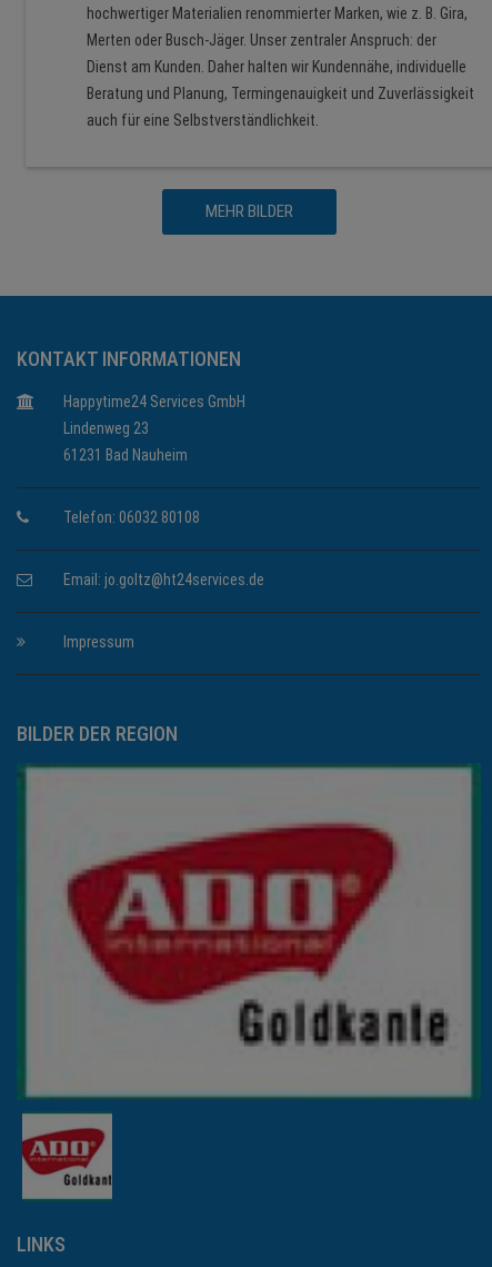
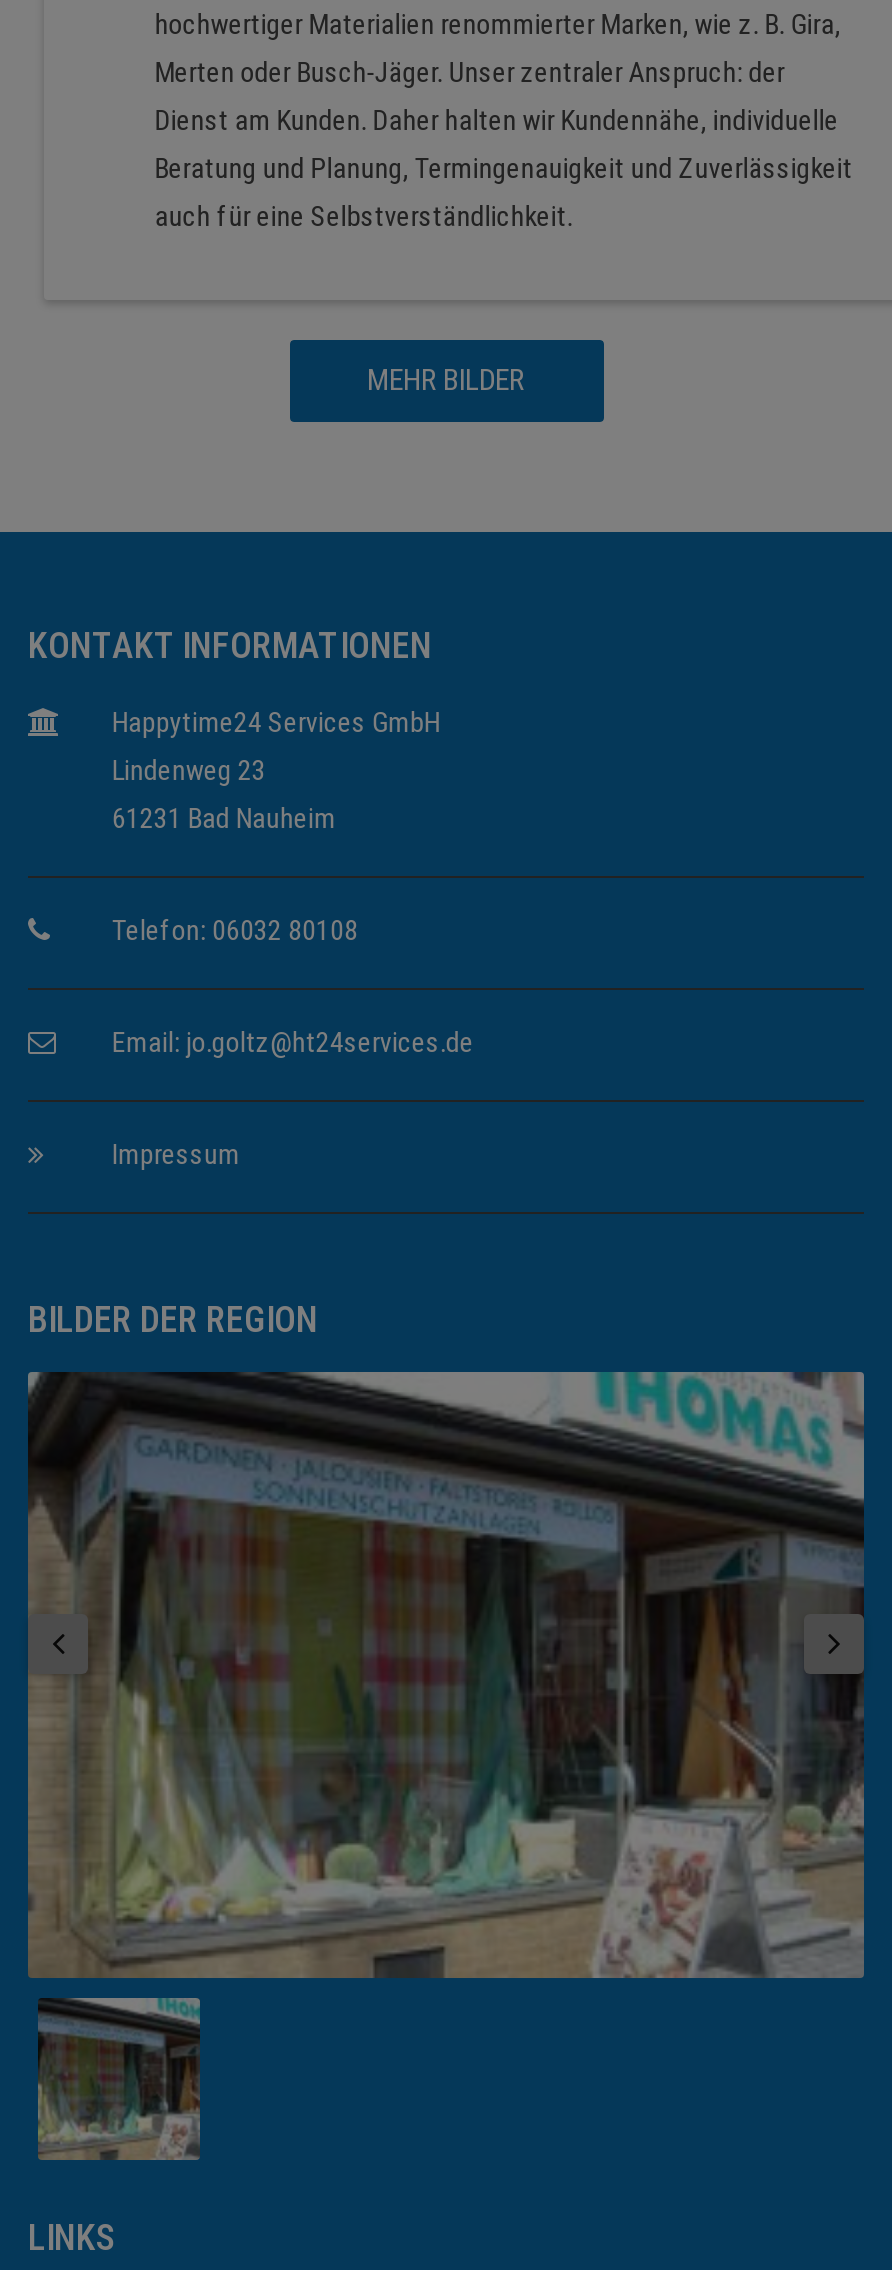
[17,763,481,1100] [image] -> [26,1370,866,1980] [image]
[21,1111,113,1201] [image] -> [36,1996,202,2162] [image]

